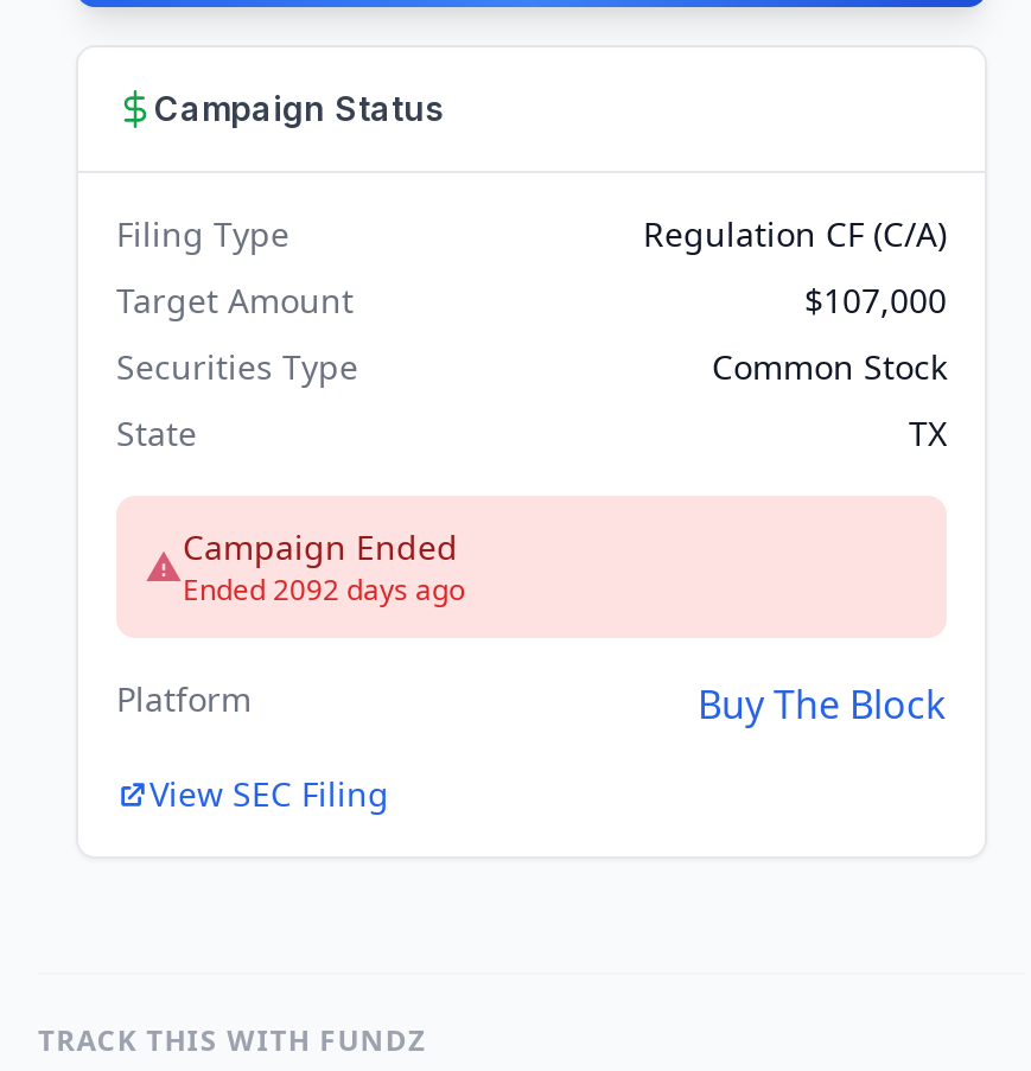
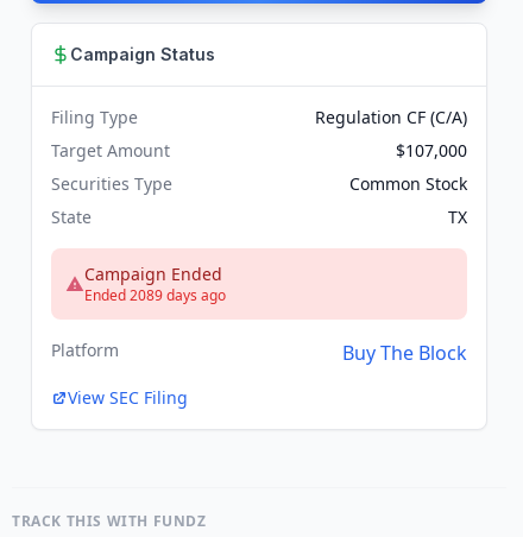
[183,570,465,610] Ended 2092 days ago -> [84,285,226,306] Ended 2089 days ago

